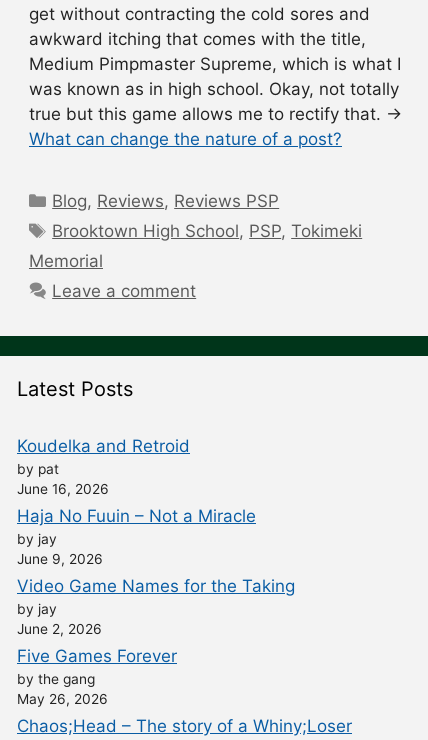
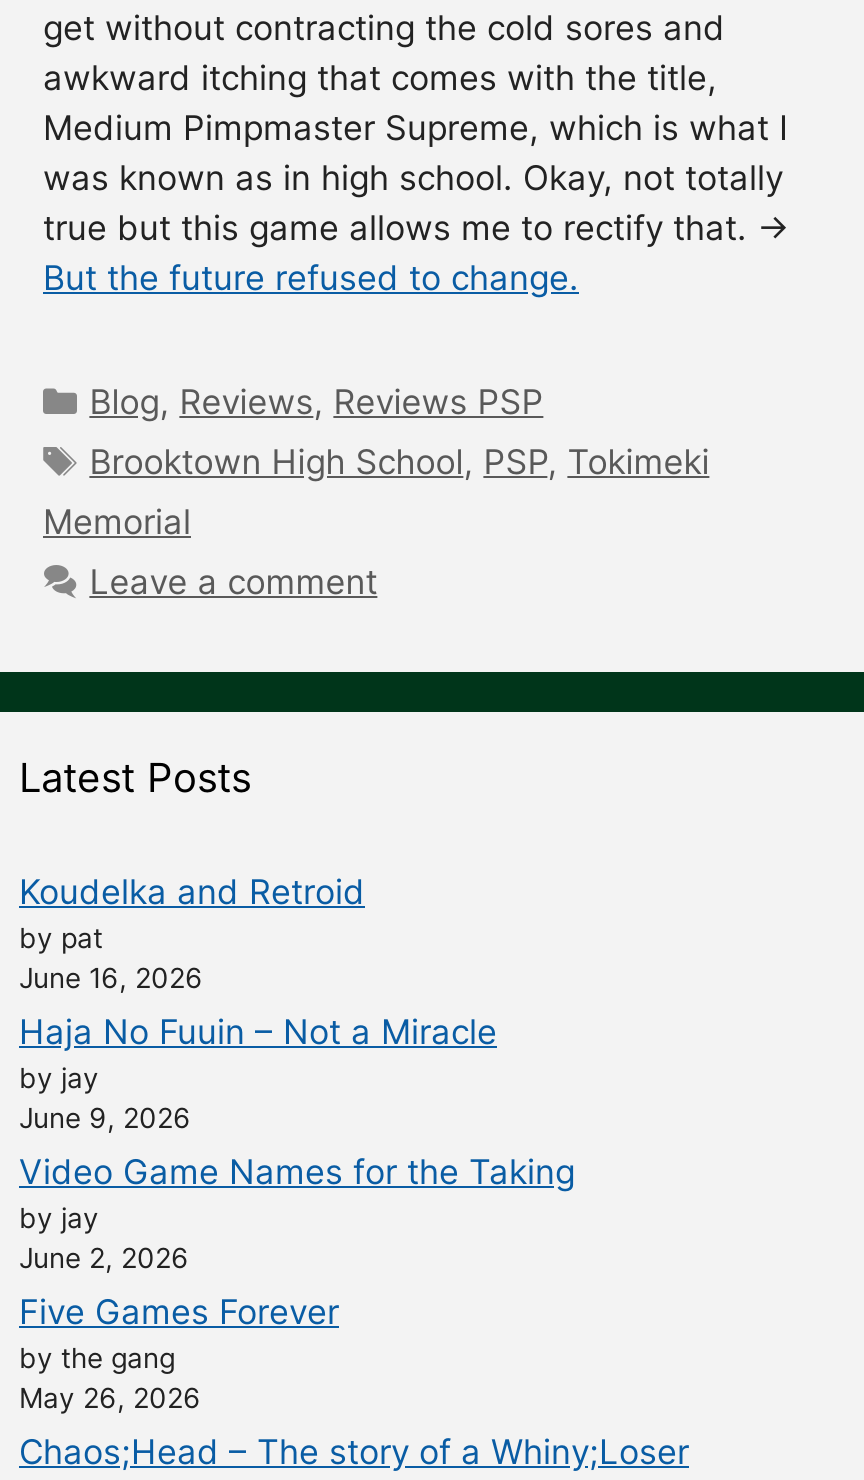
[29,129,342,149] What can change the nature of a post? -> [43,258,579,298] But the future refused to change.

